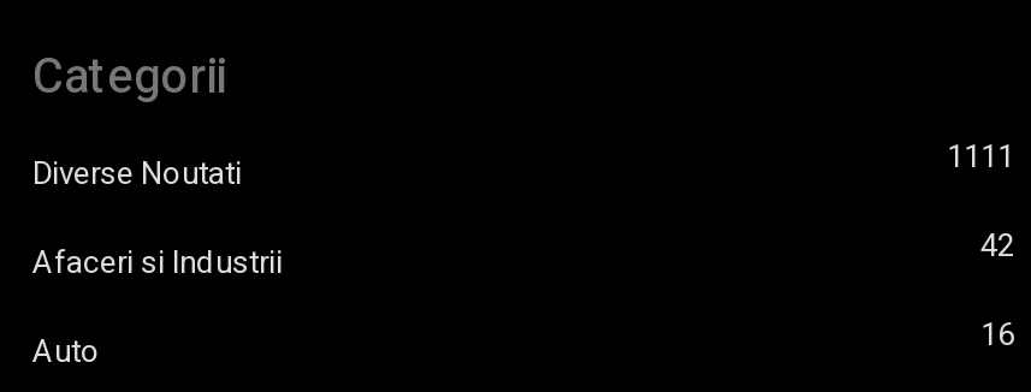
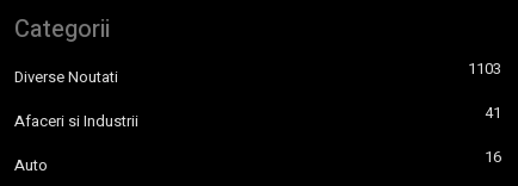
[947,134,1014,180] 1111 -> [468,57,501,80] 1103
[980,223,1014,269] 42 -> [485,102,501,124] 41

